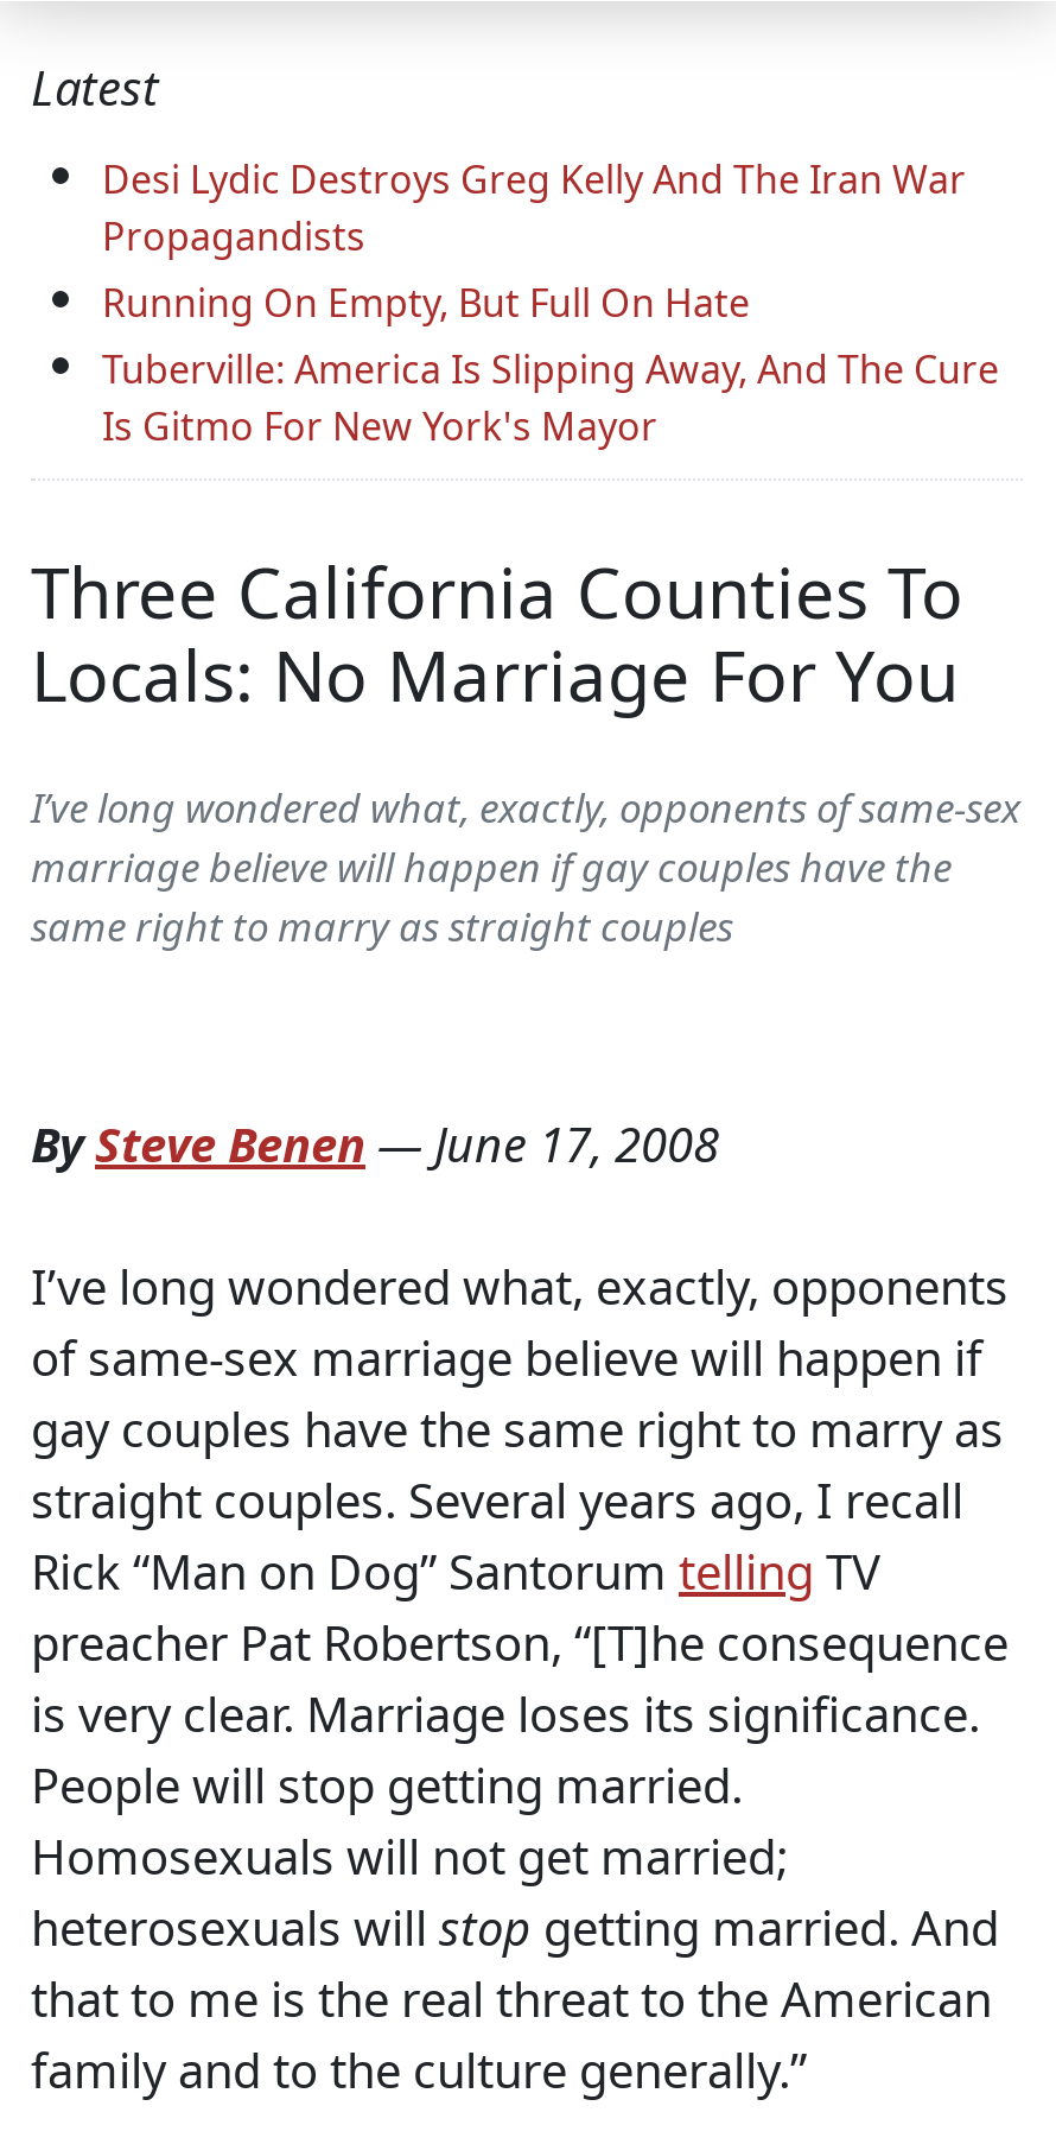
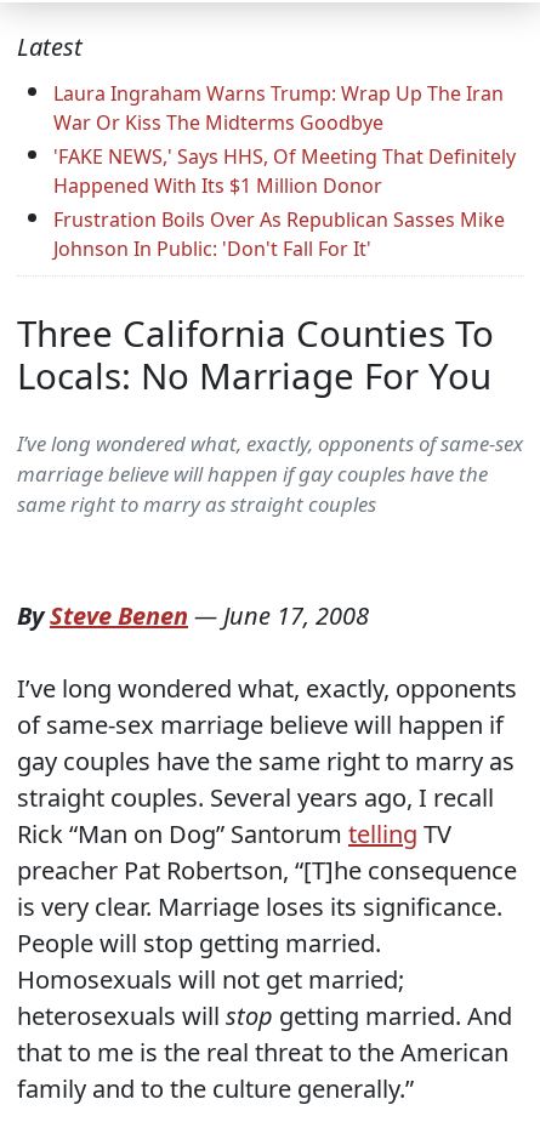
[102,154,999,453] Desi Lydic Destroys Greg Kelly And The Iran War | Propagandists | Running On Empty, But Full On Hate | Tuberville: America Is Slipping Away, And The Cure | Is Gitmo For New York's Mayor -> [53,81,516,262] Laura Ingraham Warns Trump: Wrap Up The Iran | War Or Kiss The Midterms Goodbye | 'FAKE NEWS,' Says HHS, Of Meeting That Definitely | Happened With Its $1 Million Donor | Frustration Boils Over As Republican Sasses Mike | Johnson In Public: 'Don't Fall For It'

